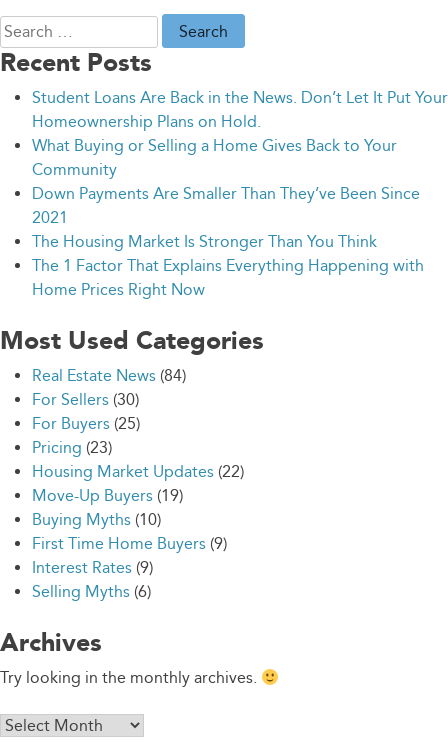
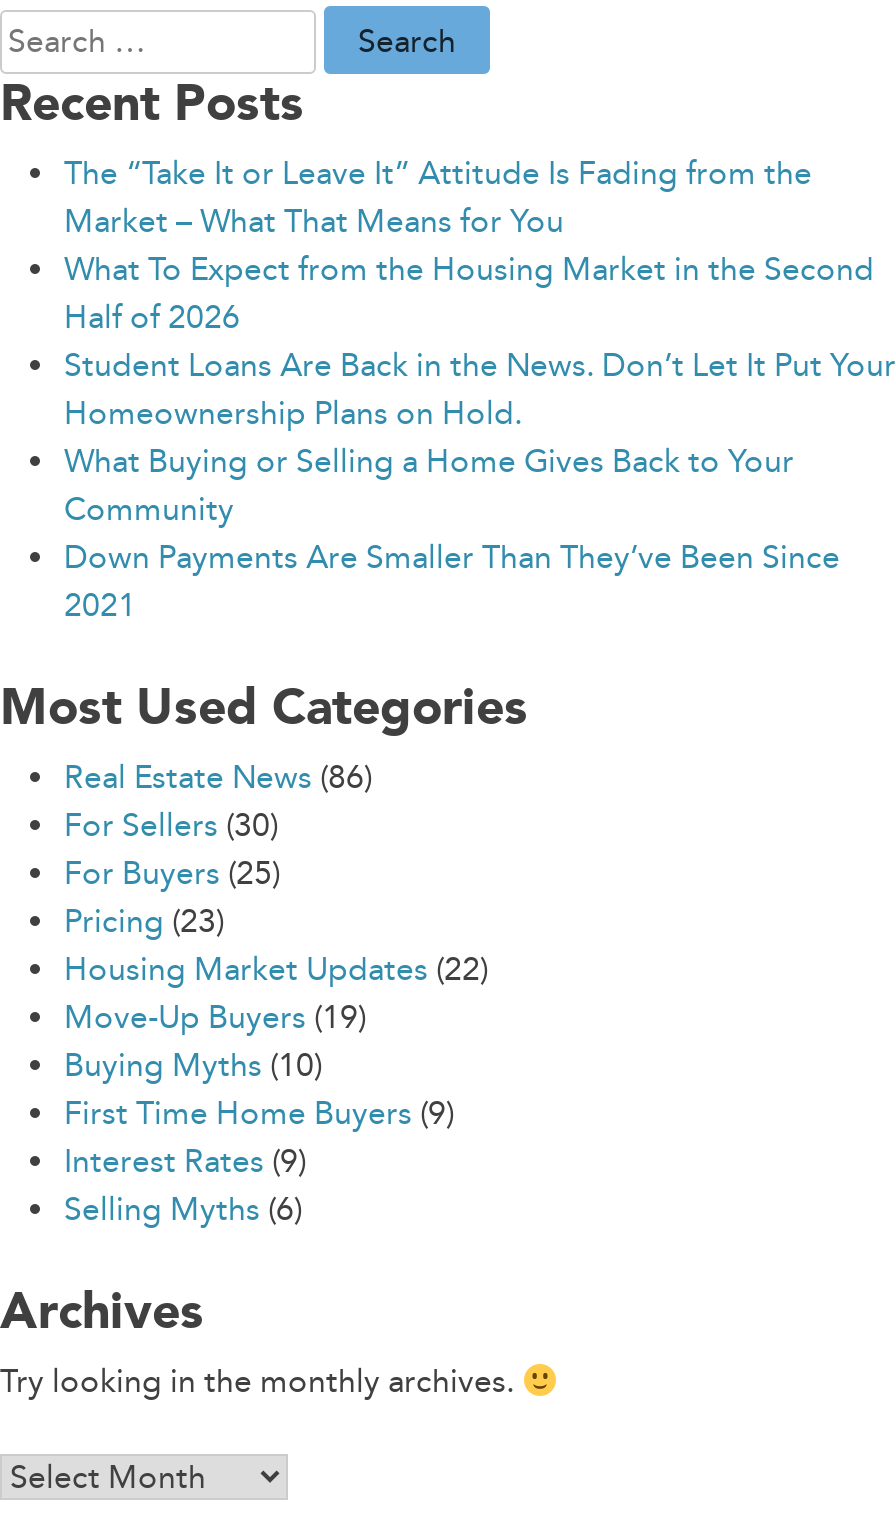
none -> [64,154,874,336] The “Take It or Leave It” Attitude Is Fading from the | Market – What That Means for You | What To Expect from the Housing Market in the Second | Half of 2026
moved [32,88,448,227] -> [64,346,896,624]: Student Loans Are Back in the News. Don’t Let It Put Your | Homeownership Plans on Hold. | What Buying or Selling a Home Gives Back to Your | Community | Down Payments Are Smaller Than They’ve Been Since | 2021
[32,232,424,299] The Housing Market Is Stronger Than You Think | The 1 Factor That Explains Everything Happening with | Home Prices Right Now -> none
[32,366,186,385] Real Estate News (84) -> [64,758,372,796] Real Estate News (86)

